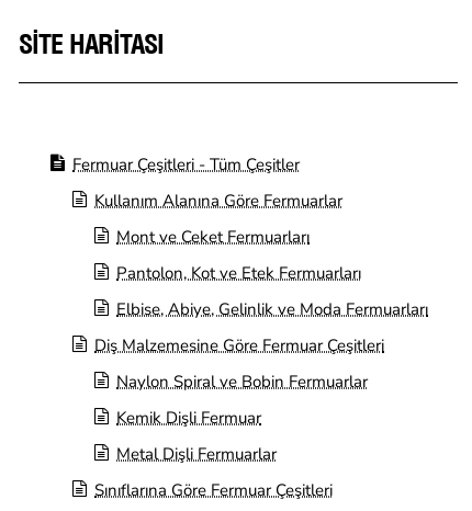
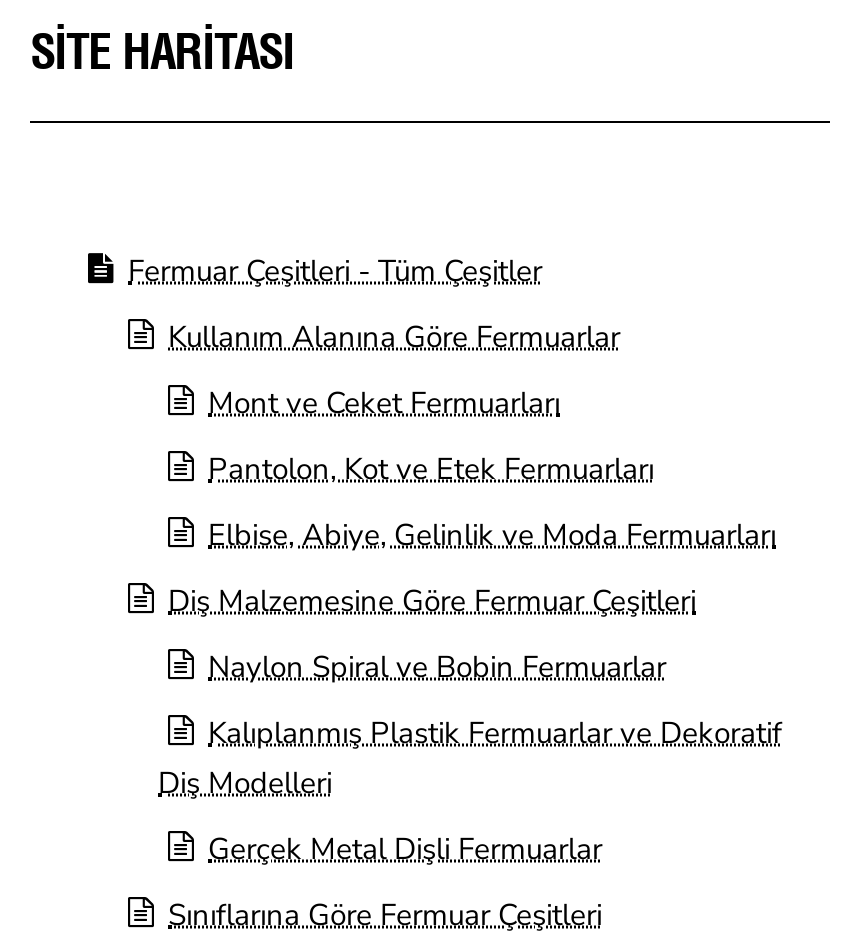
[116,407,261,429] Kemik Dişli Fermuar -> [158,713,782,803] Kalıplanmış Plastik Fermuarlar ve Dekoratif | Diş Modelleri
[116,443,277,465] Metal Dişli Fermuarlar -> [208,829,602,869] Gerçek Metal Dişli Fermuarlar

